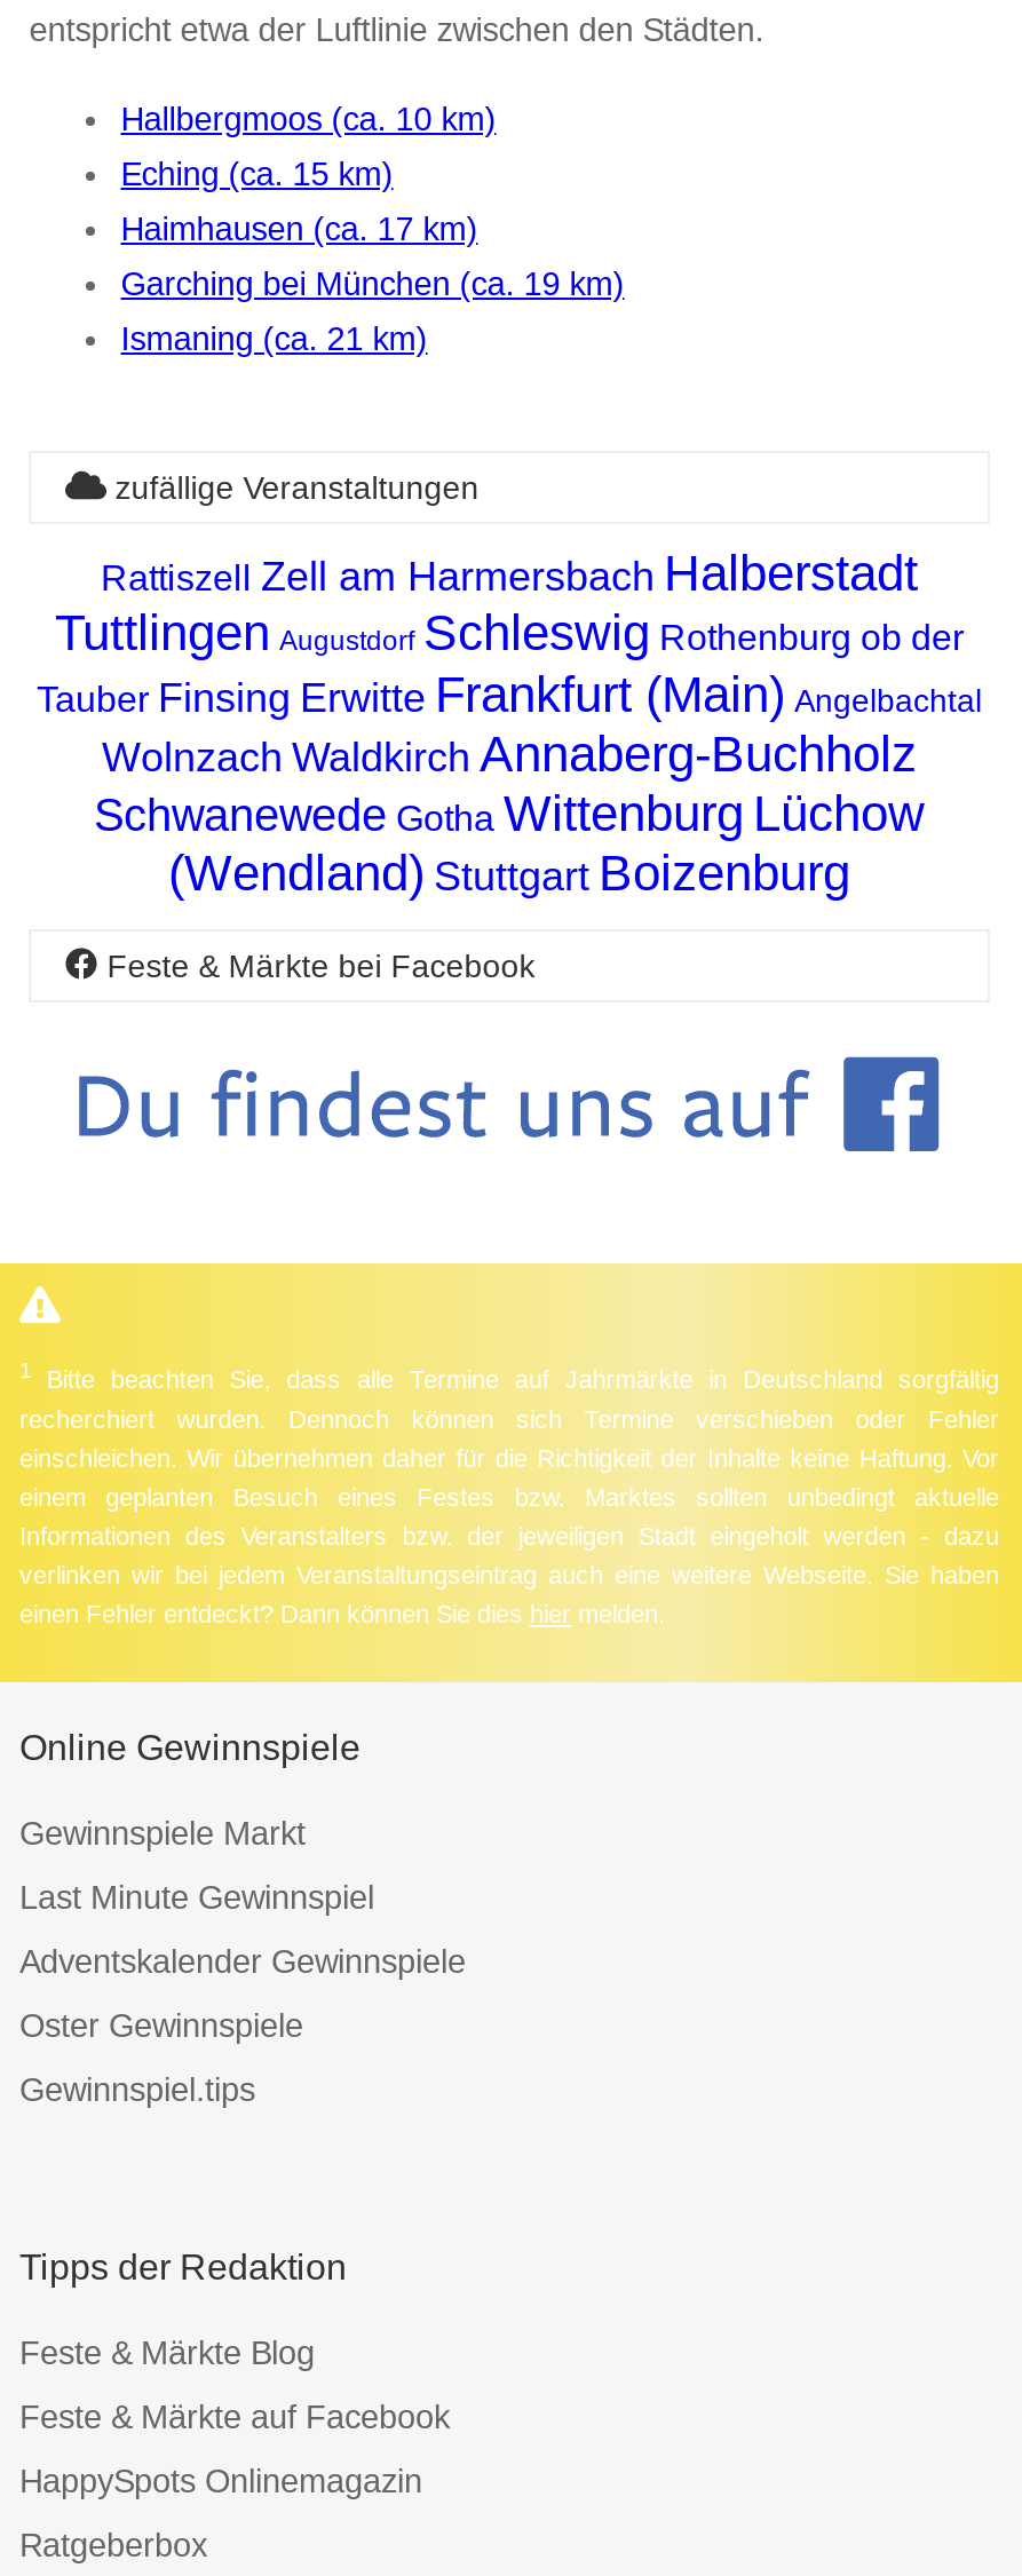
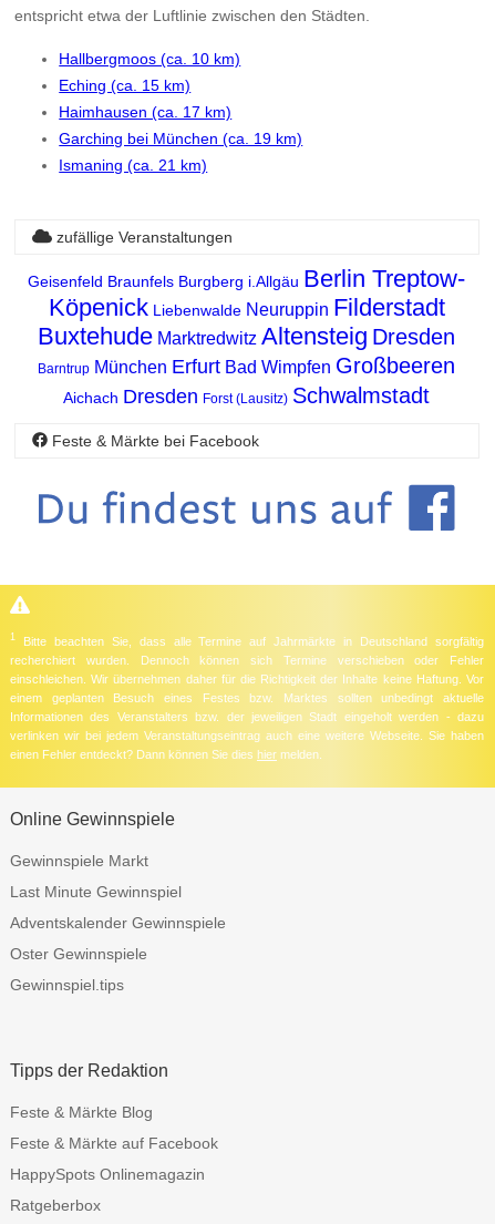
[37,544,982,901] Rattiszell Zell am Harmersbach Halberstadt | Tuttlingen Augustdorf Schleswig Rothenburg ob der | Tauber Finsing Erwitte Frankfurt (Main) Angelbachtal | Wolnzach Waldkirch Annaberg-Buchholz | Schwanewede Gotha Wittenburg Lüchow | (Wendland) Stuttgart Boizenburg -> [28,264,466,407] Geisenfeld Braunfels Burgberg i.Allgäu Berlin Treptow- | Köpenick Liebenwalde Neuruppin Filderstadt | Buxtehude Marktredwitz Altensteig Dresden | Barntrup München Erfurt Bad Wimpfen Großbeeren | Aichach Dresden Forst (Lausitz) Schwalmstadt

